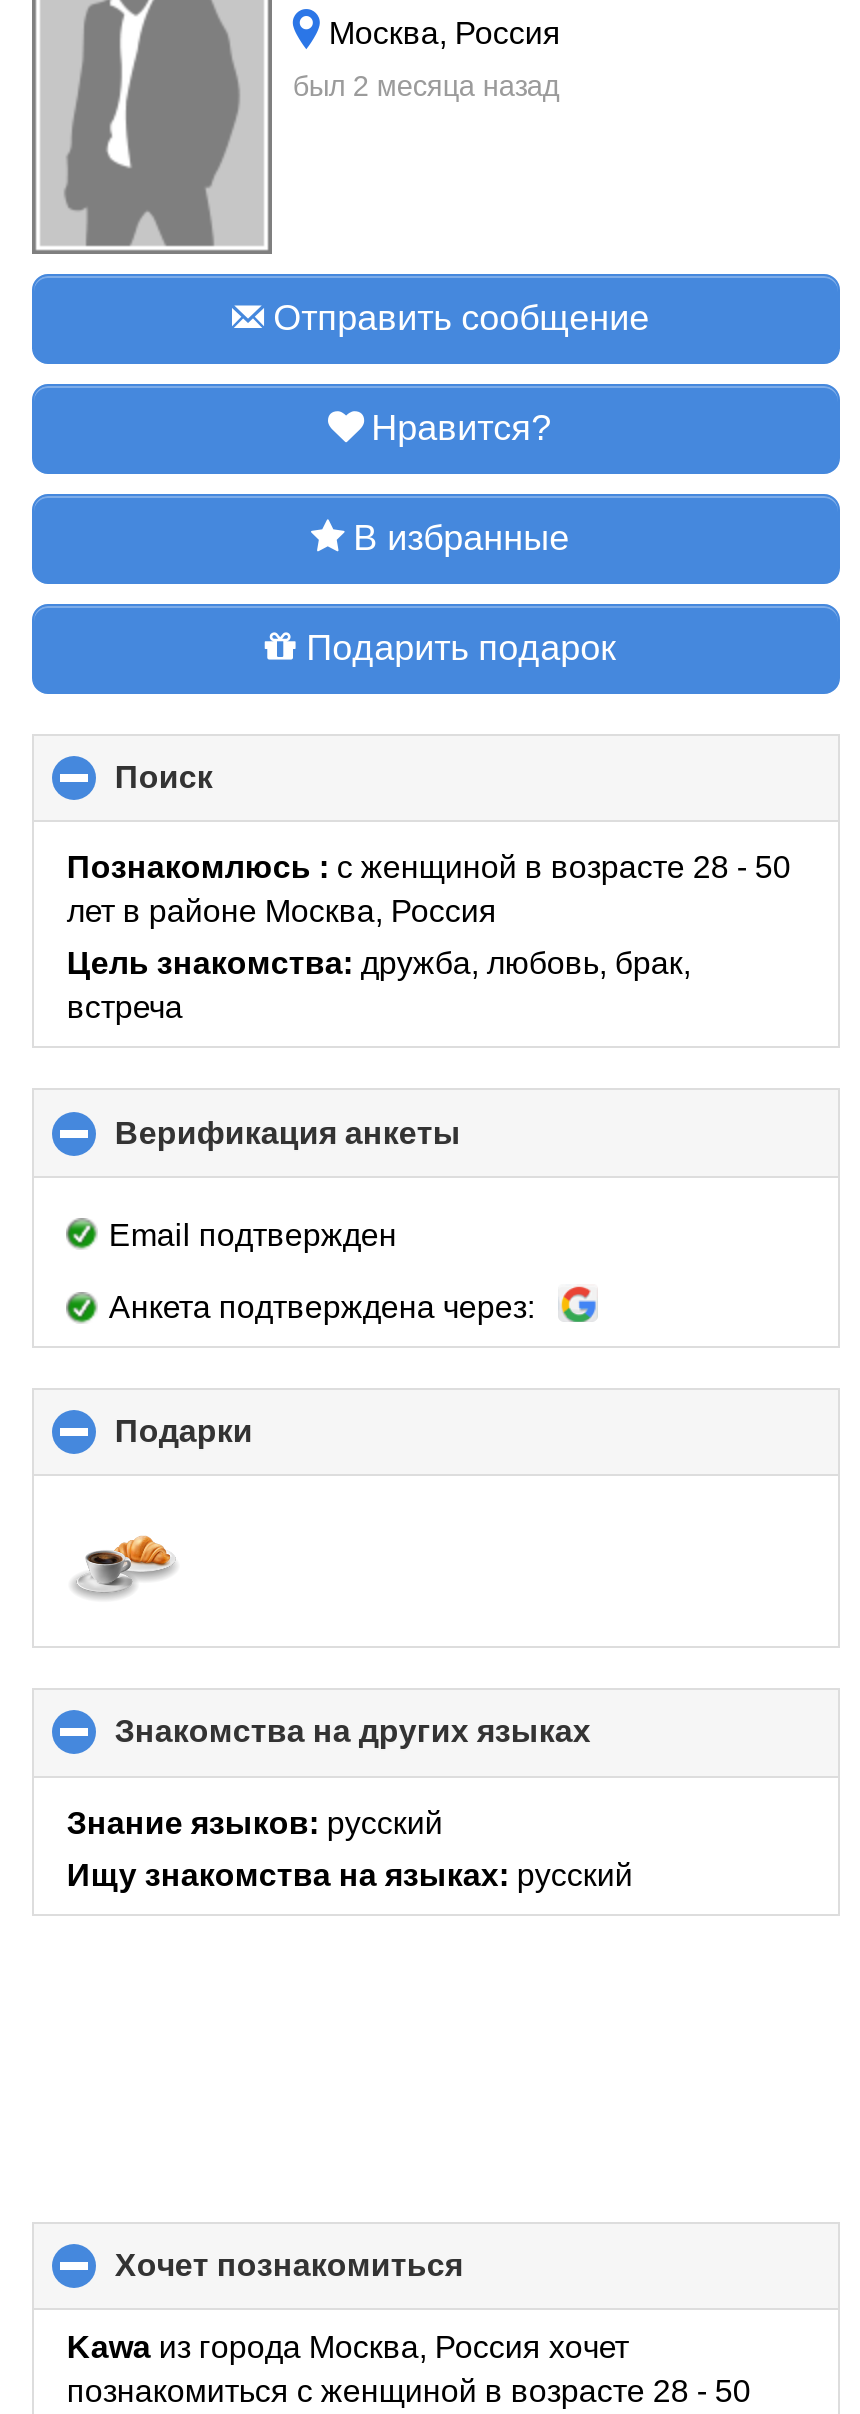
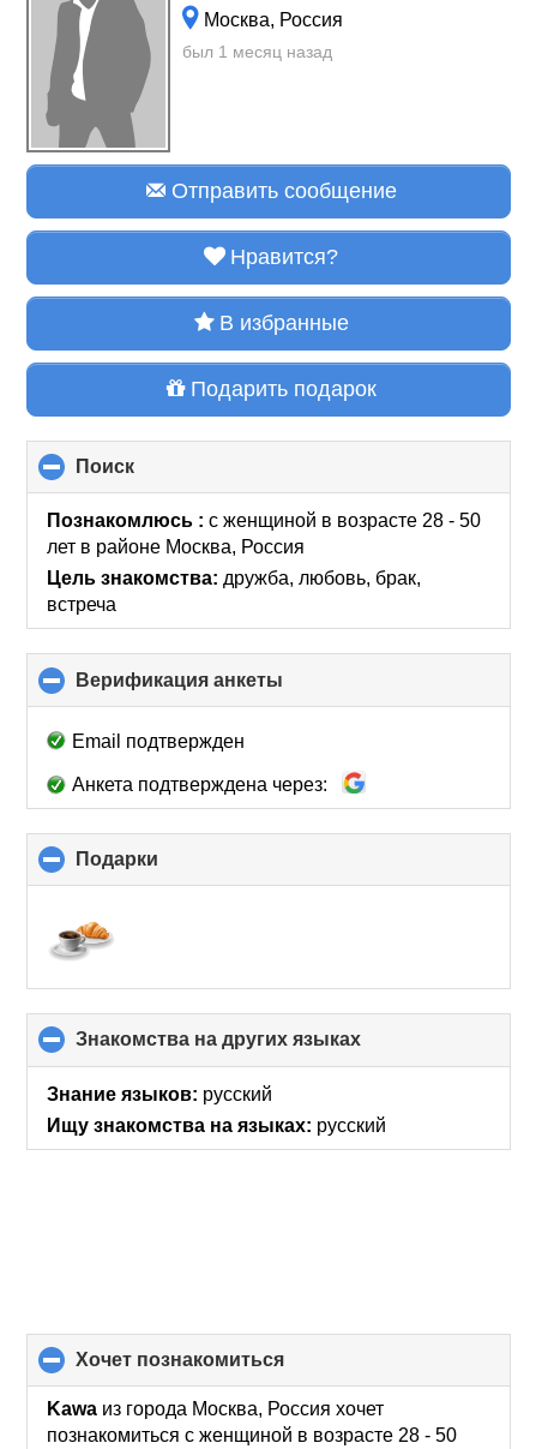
[293,70,559,102] был 2 месяца назад -> [183,42,333,61] был 1 месяц назад

